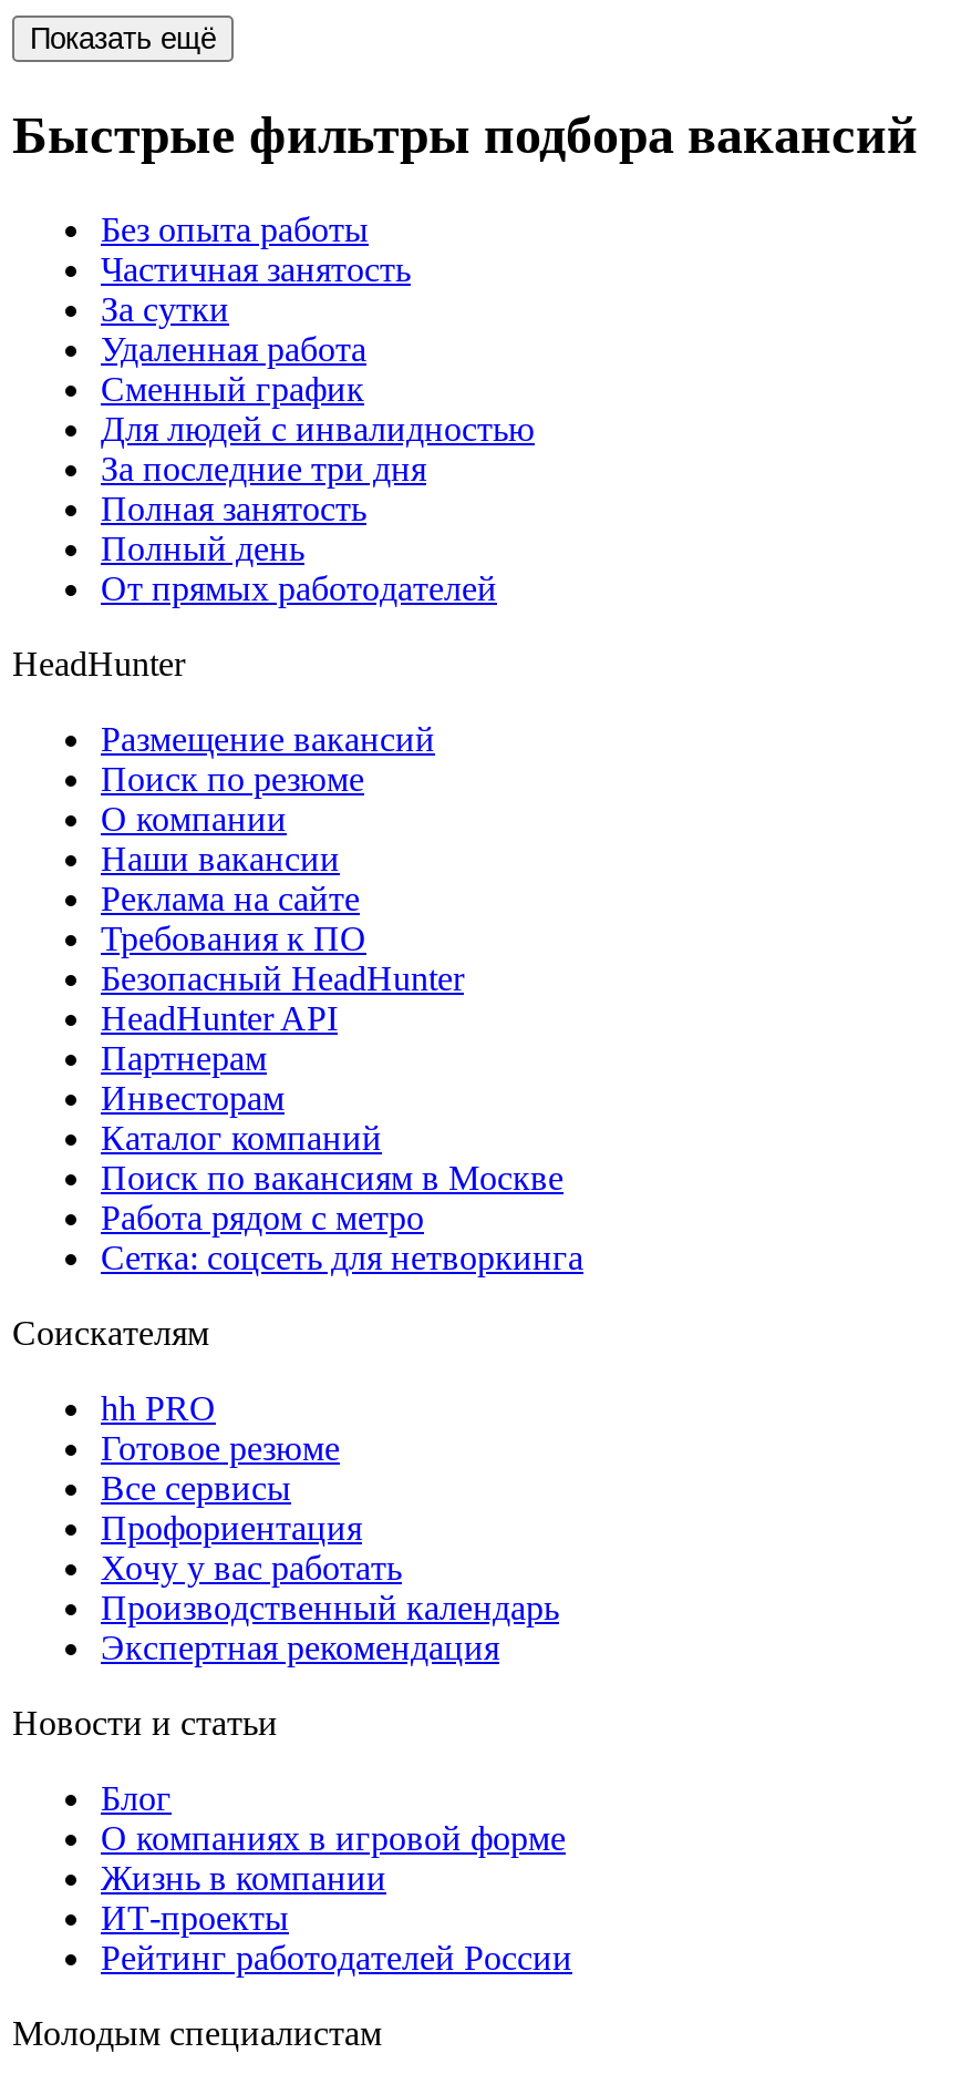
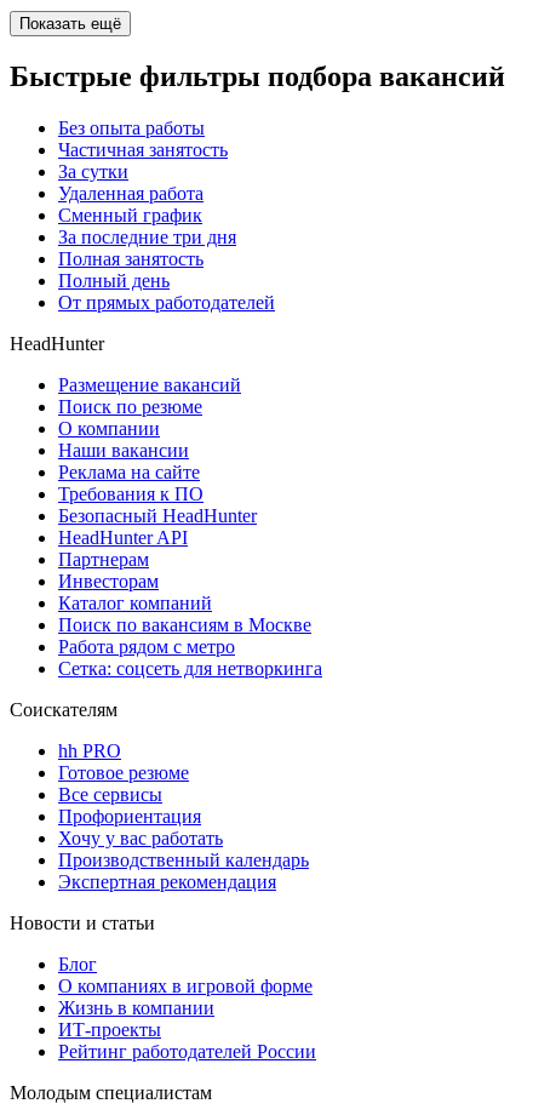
[101,410,535,448] Для людей с инвалидностью -> none

